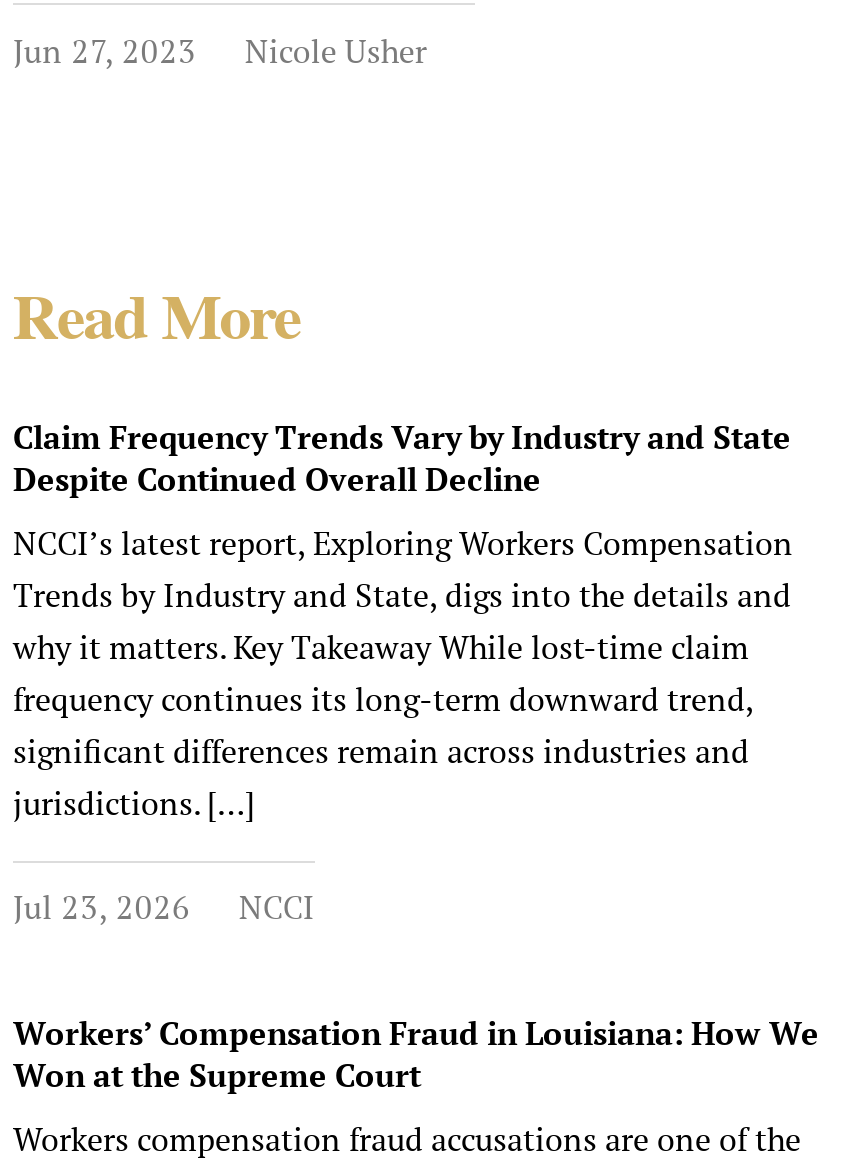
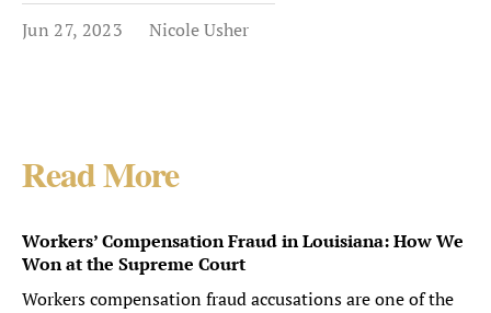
[13,415,793,929] Claim Frequency Trends Vary by Industry and State | Despite Continued Overall Decline | NCCI’s latest report, Exploring Workers Compensation | Trends by Industry and State, digs into the details and | why it matters. Key Takeaway While lost-time claim | frequency continues its long-term downward trend, | significant differences remain across industries and | jurisdictions. […] | Jul 23, 2026 | NCCI -> none

